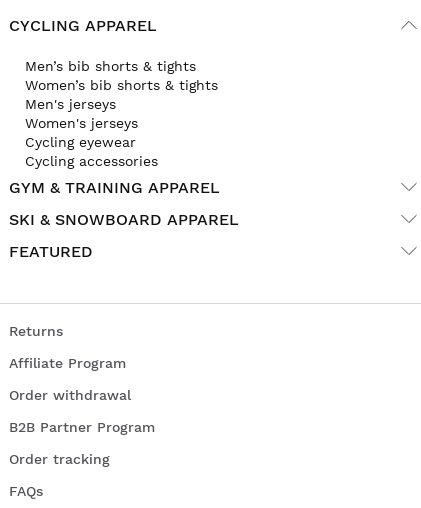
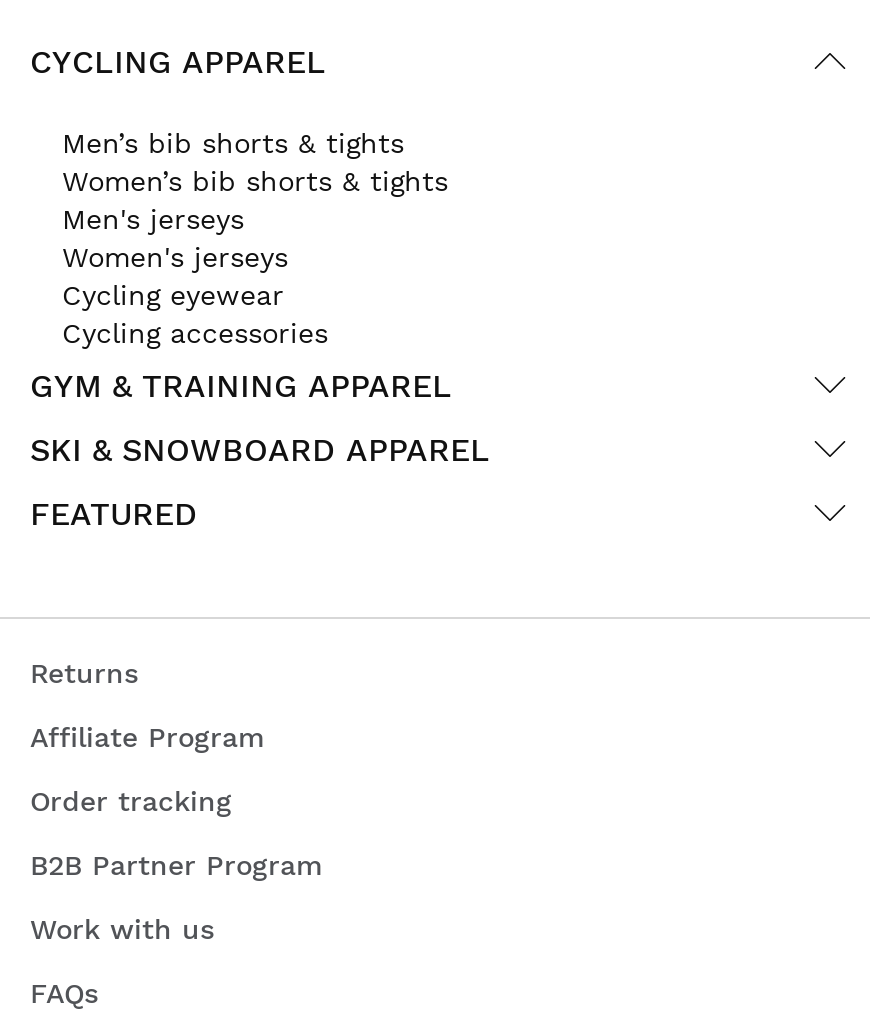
[9,387,131,403] Order withdrawal -> none
none -> [30,914,214,946] Work with us
moved [9,451,110,467] -> [30,786,232,818]: Order tracking

